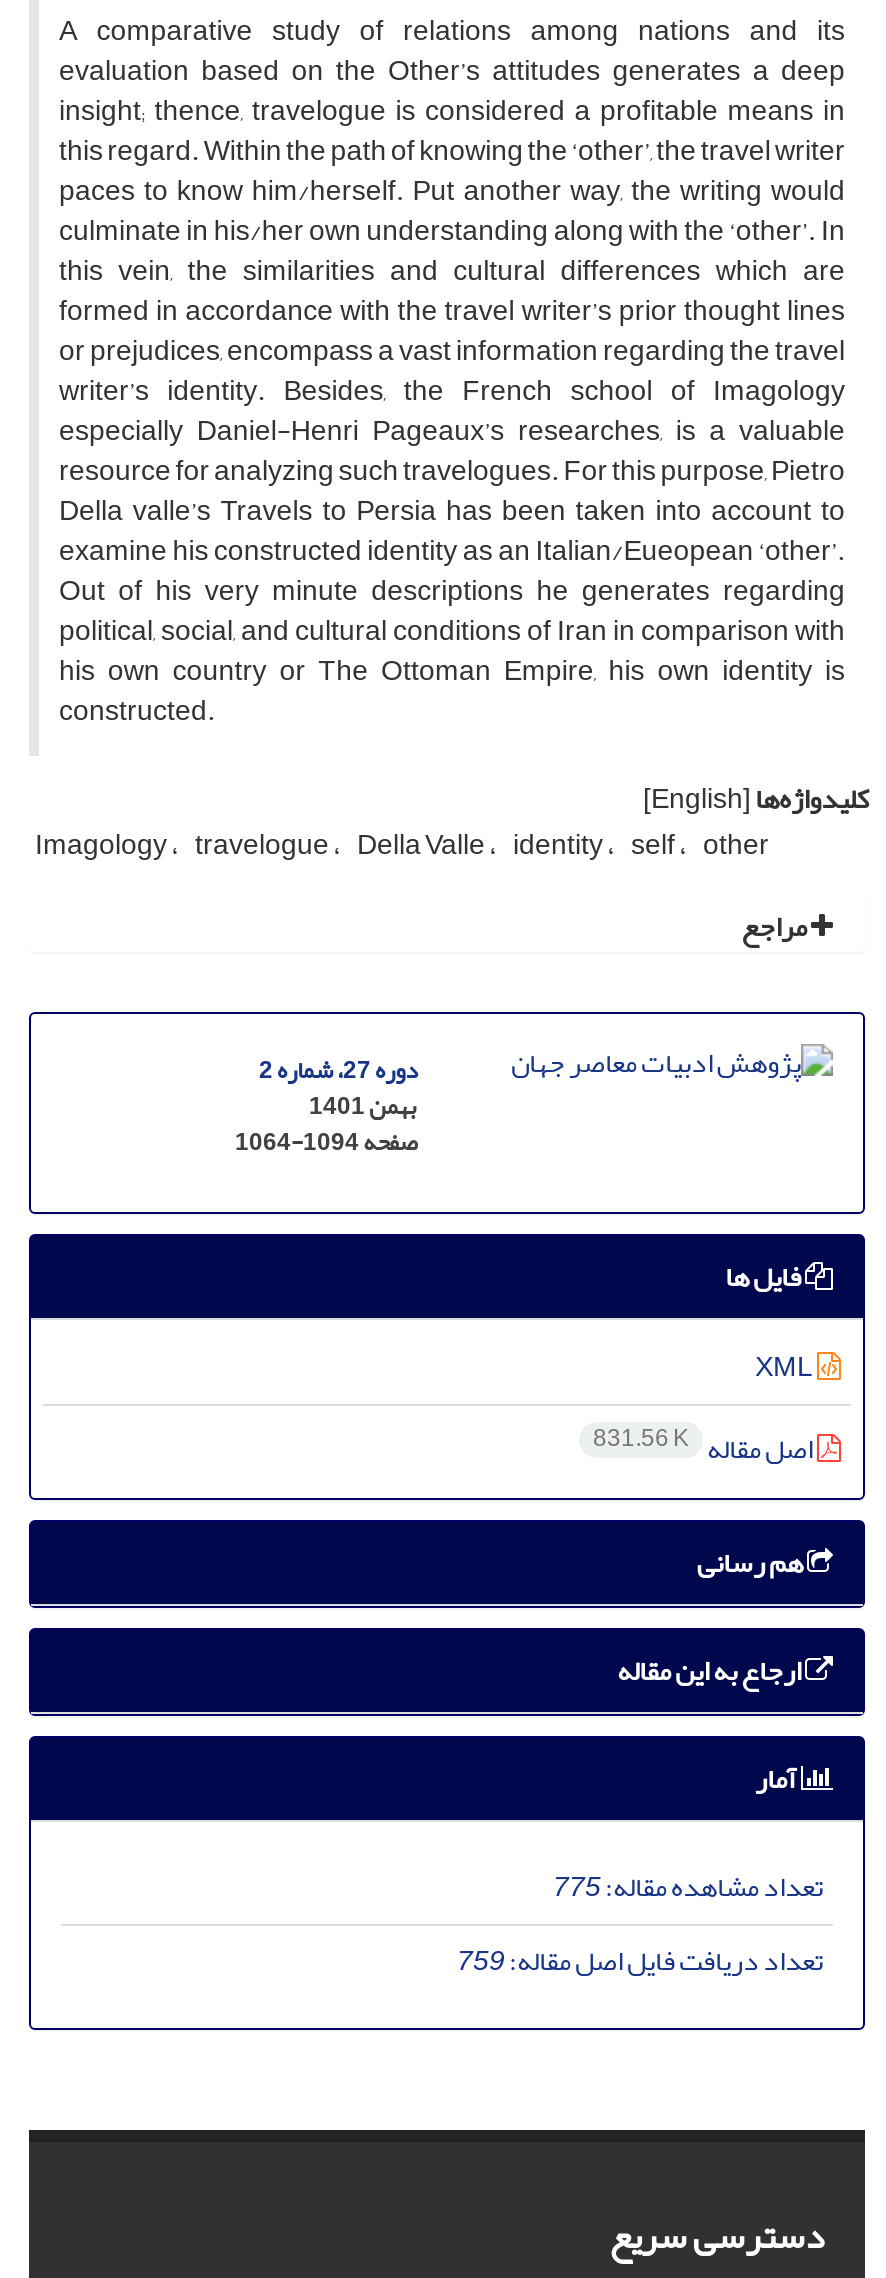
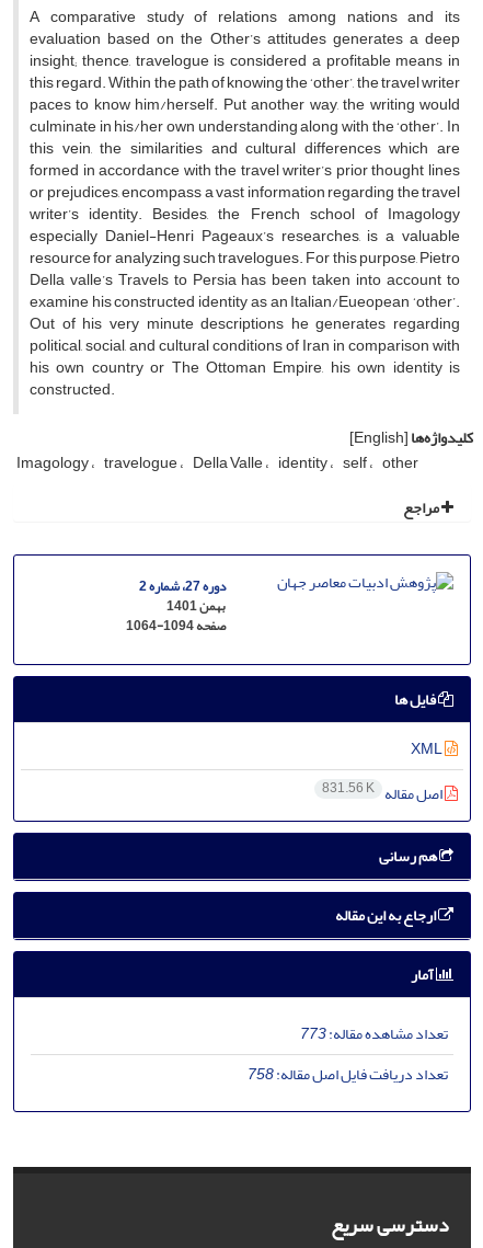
[553,1859,823,1913] تعداد مشاهده مقاله:775 -> [300,1019,448,1048] تعداد مشاهده مقاله:773
[457,1933,823,1987] تعداد دریافت فایل اصل مقاله:759 -> [248,1059,448,1089] تعداد دریافت فایل اصل مقاله:758

